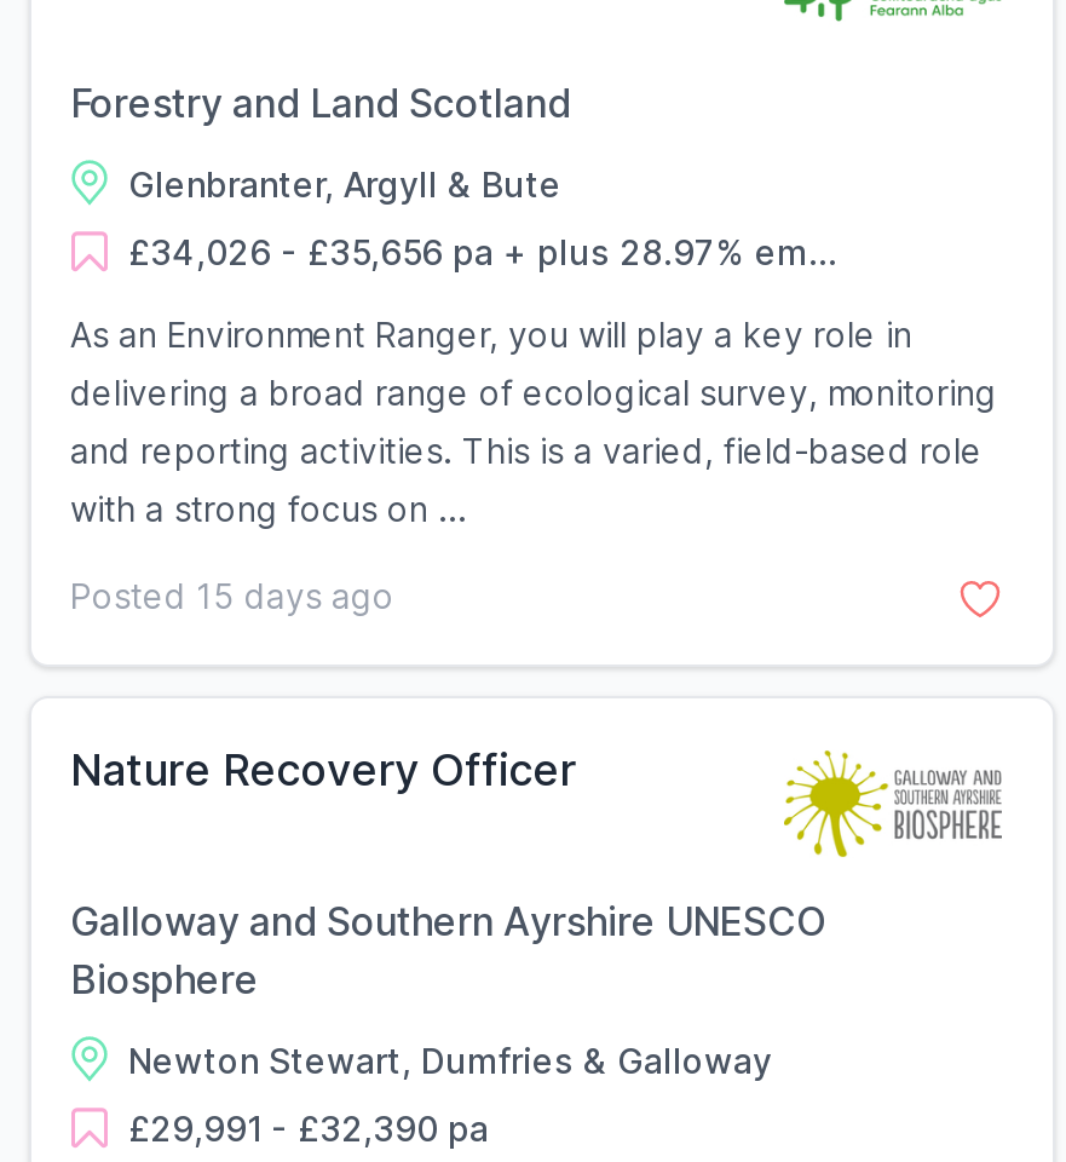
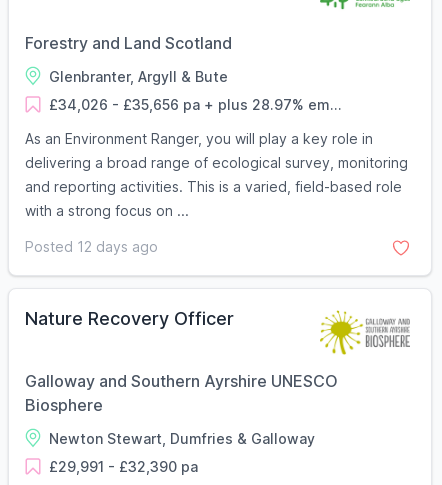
[70,576,394,617] Posted 15 days ago -> [25,238,158,255] Posted 12 days ago

